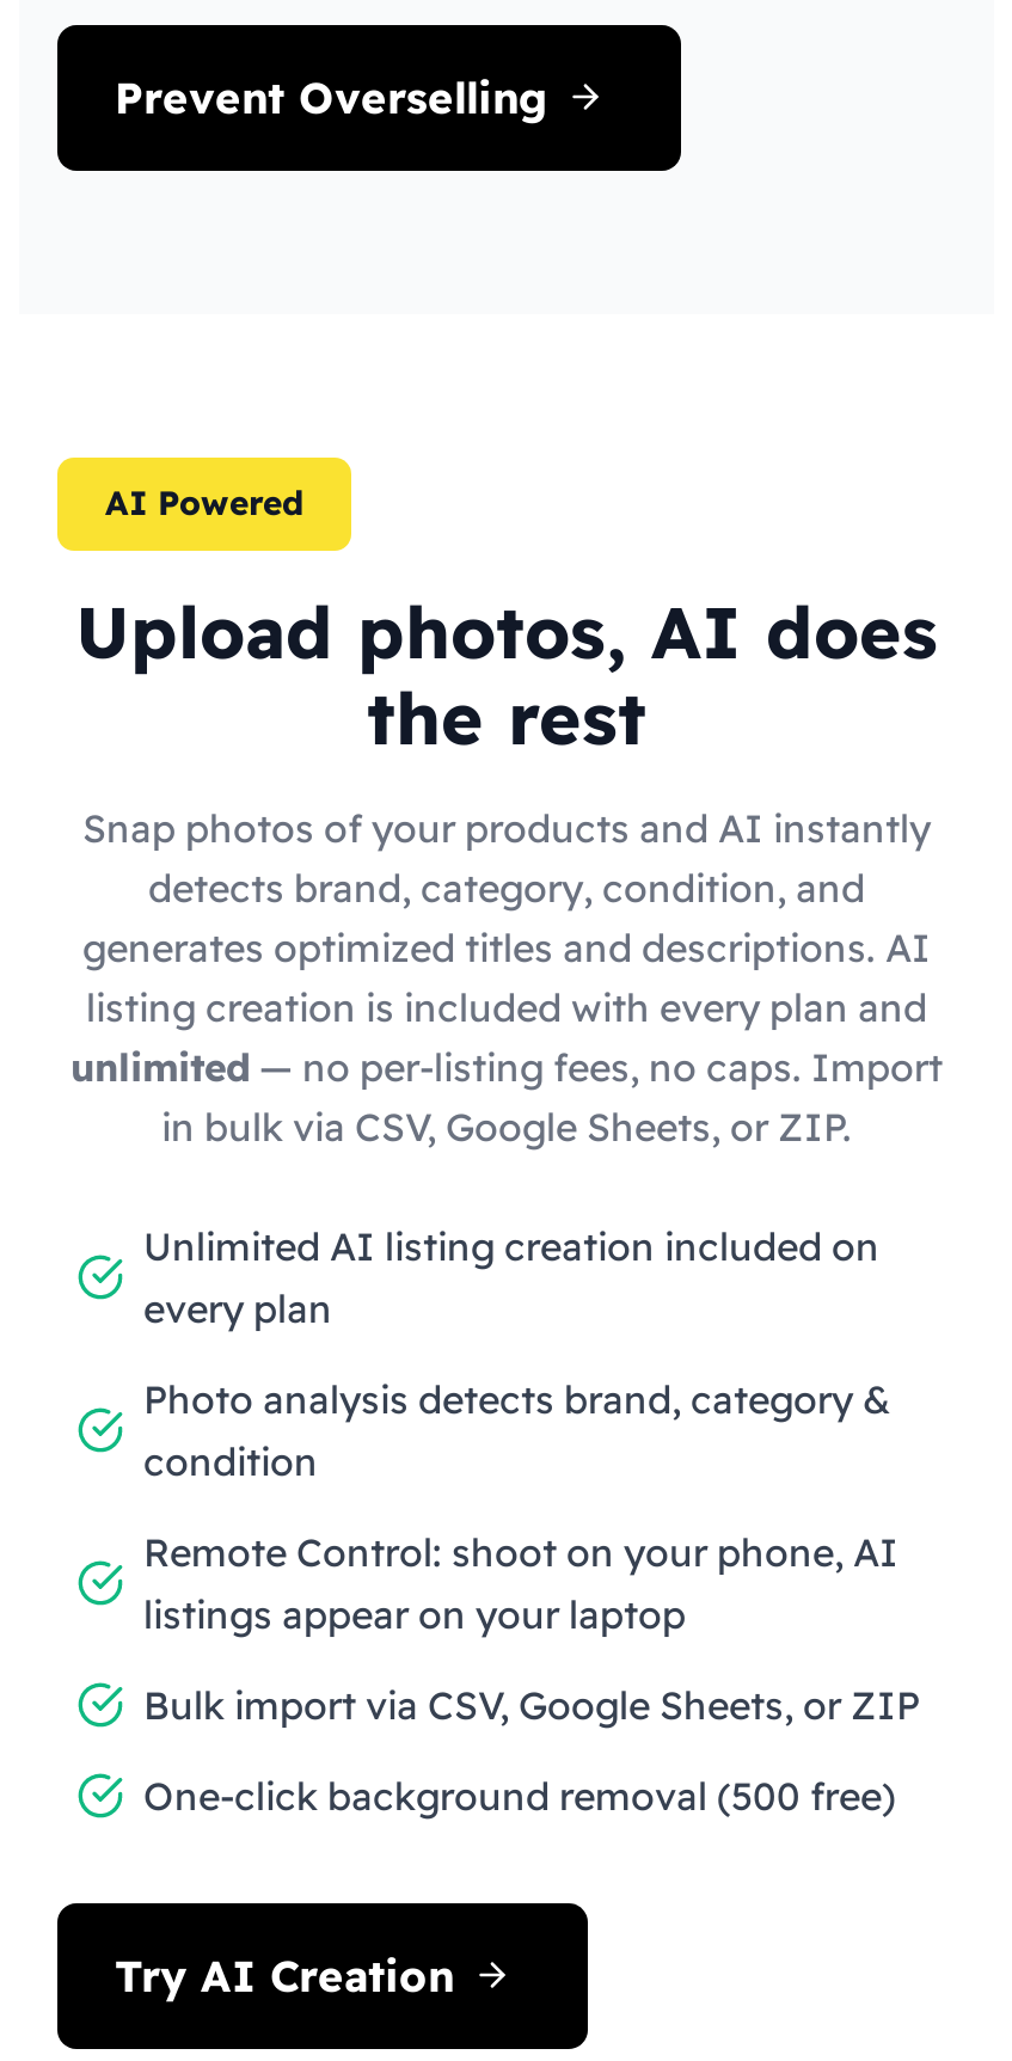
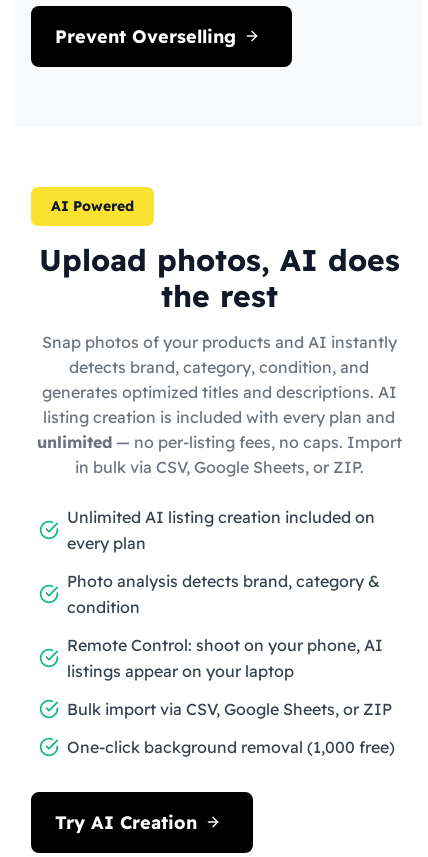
[143,1772,896,1819] One-click background removal (500 free) -> [67,737,395,757] One-click background removal (1,000 free)

